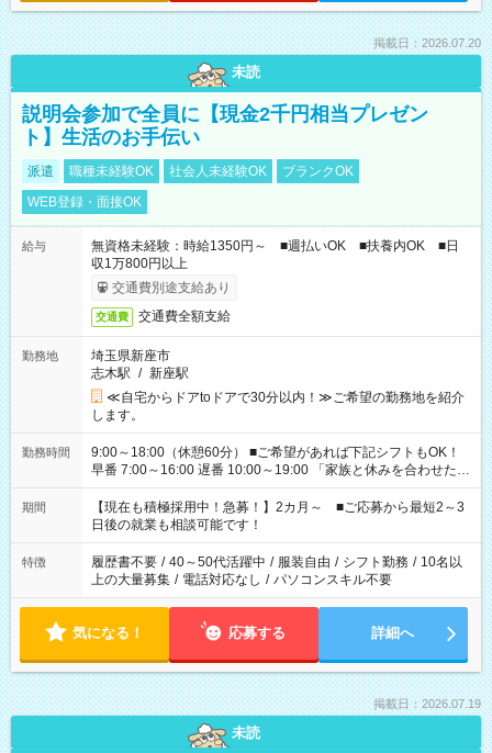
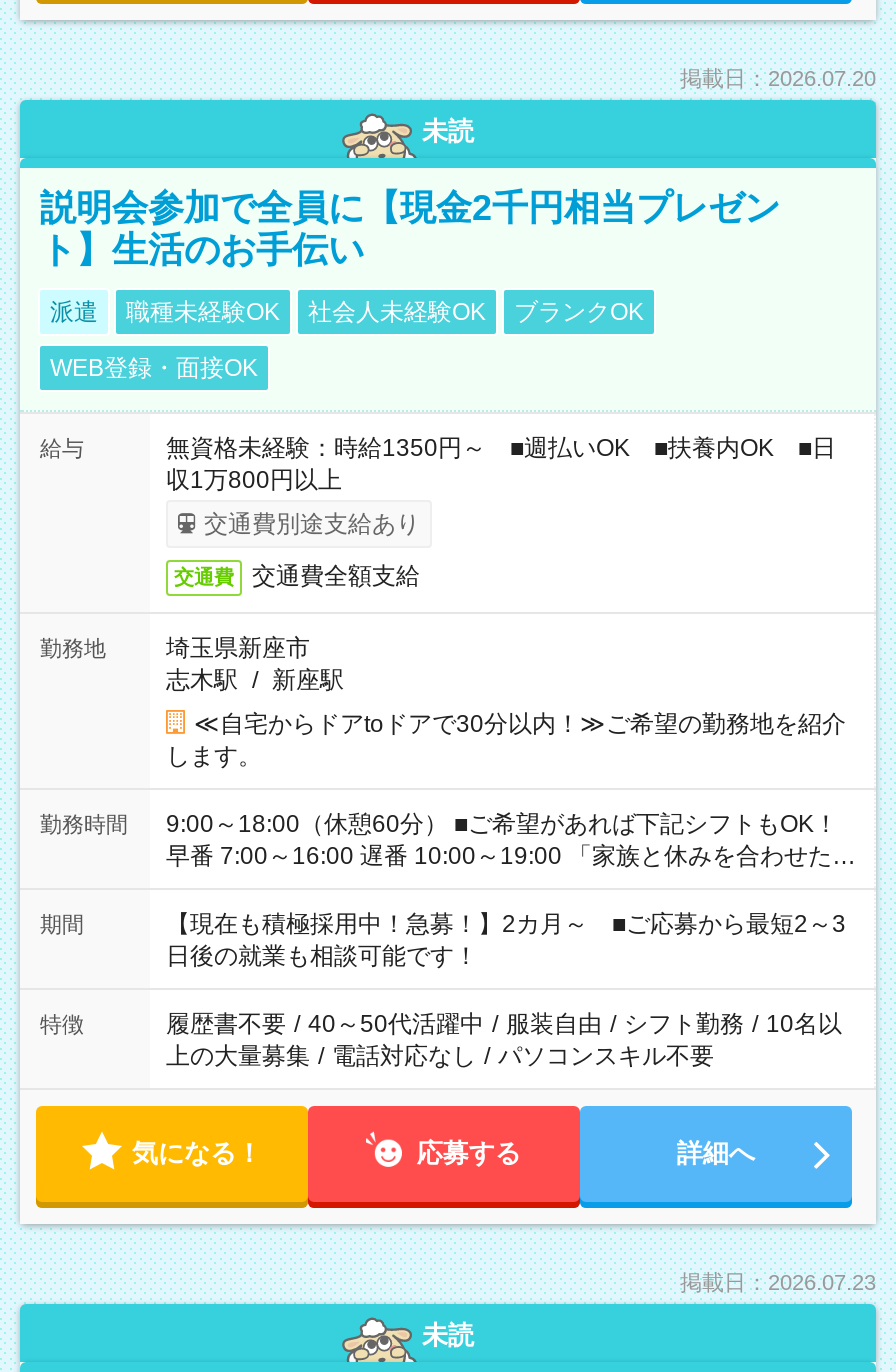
[373,697,481,710] 掲載日：2026.07.19 -> [680,1270,876,1294] 掲載日：2026.07.23

